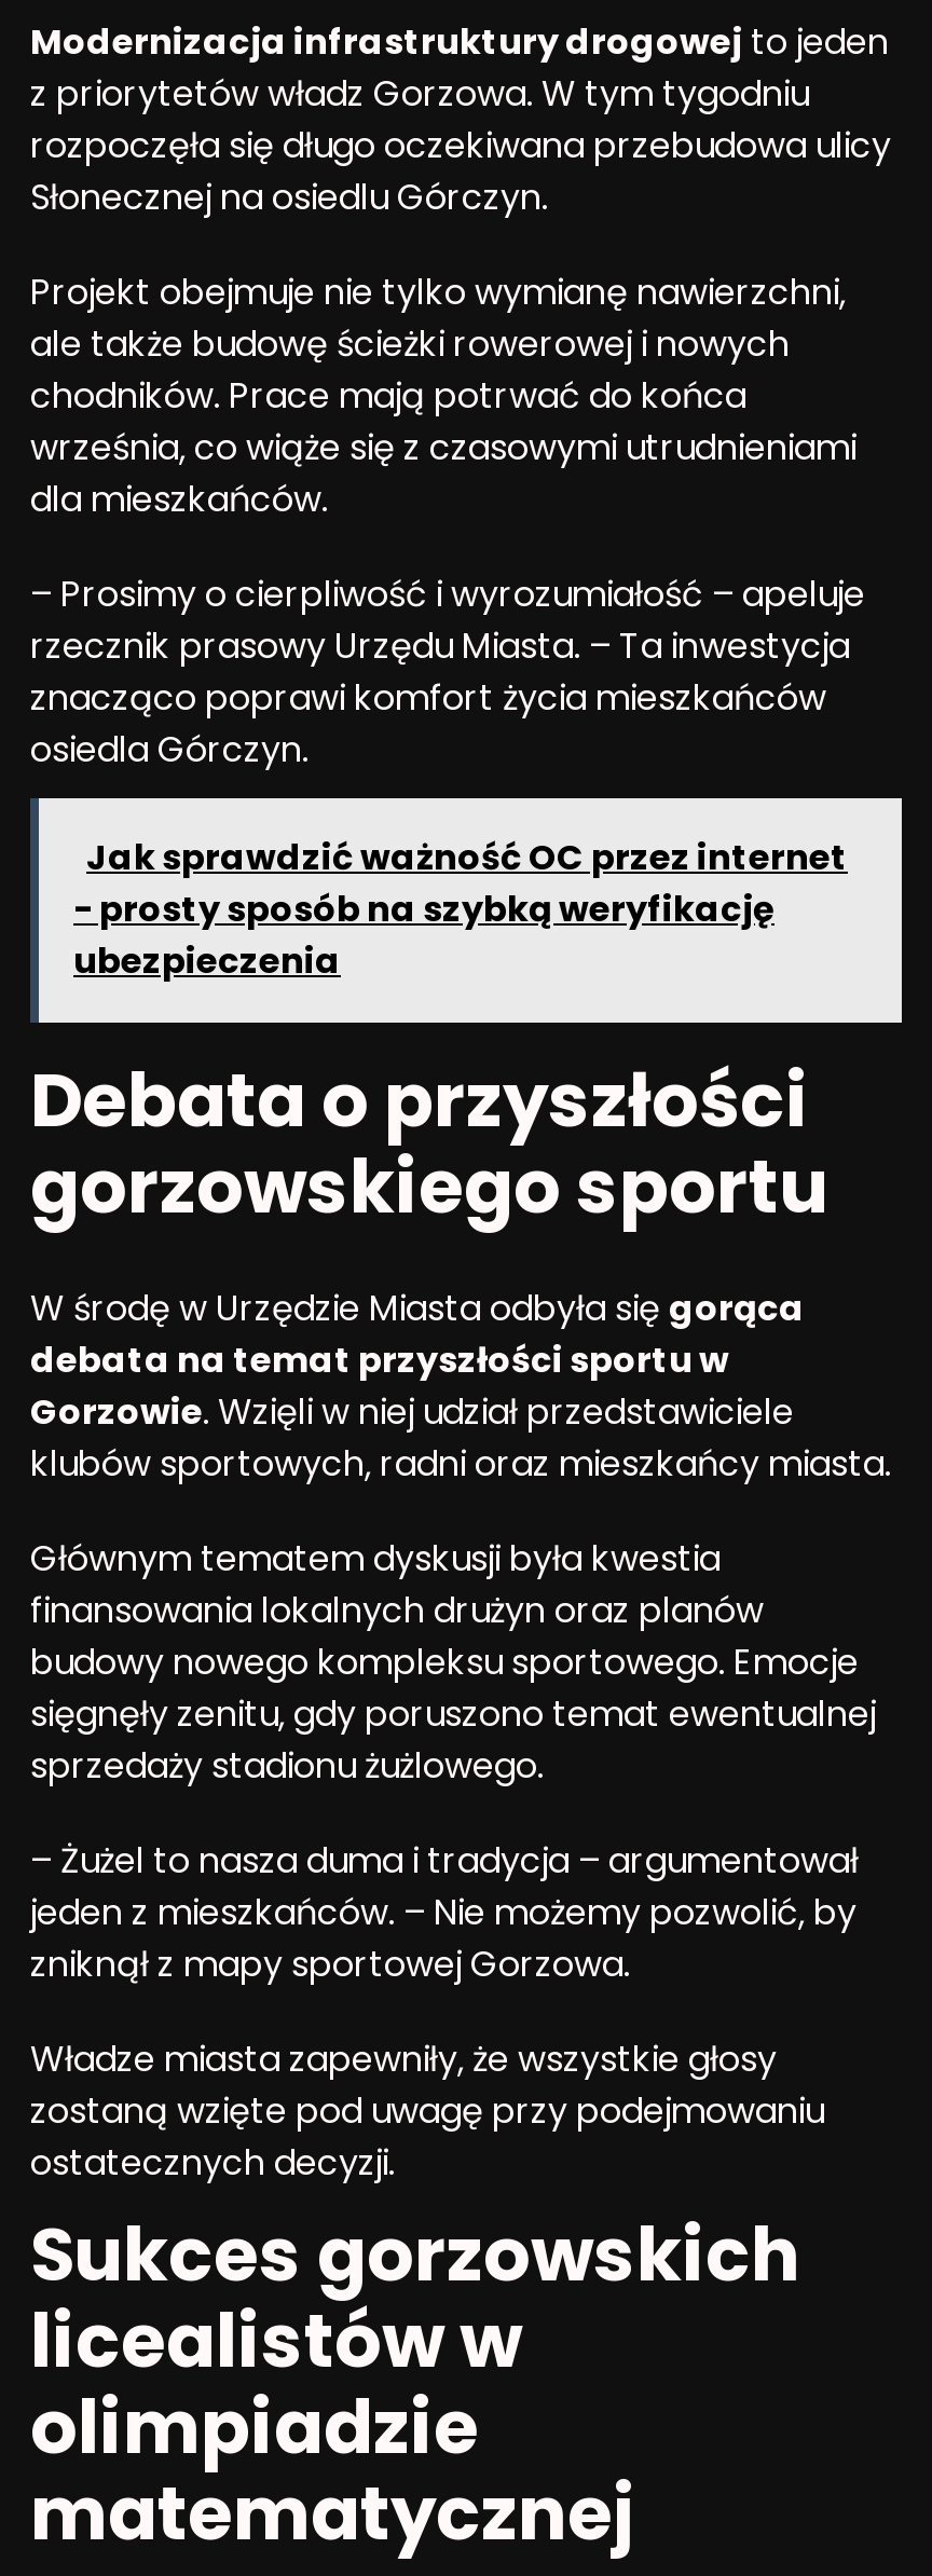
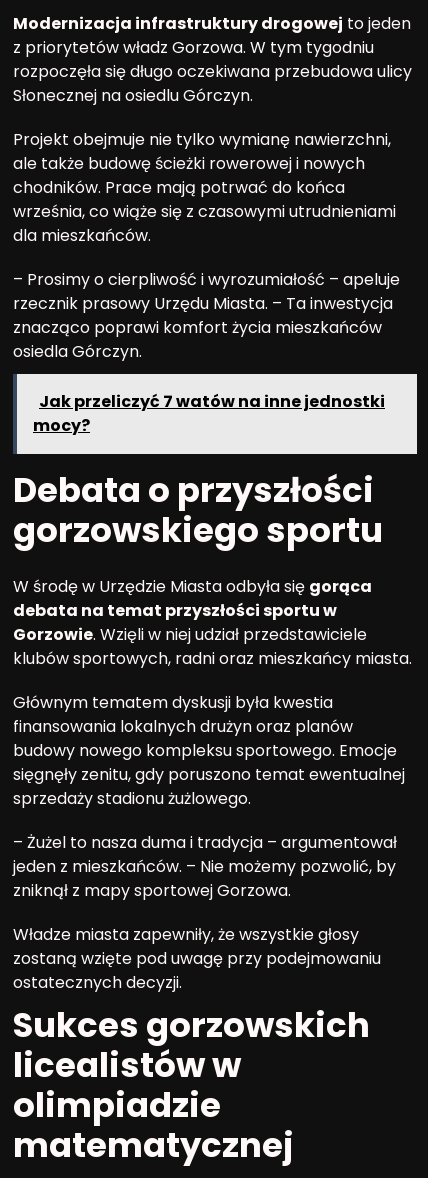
[73,833,848,986] Jak sprawdzić ważność OC przez internet | - prosty sposób na szybką weryfikację | ubezpieczenia -> [33,390,385,437] Jak przeliczyć 7 watów na inne jednostki | mocy?

